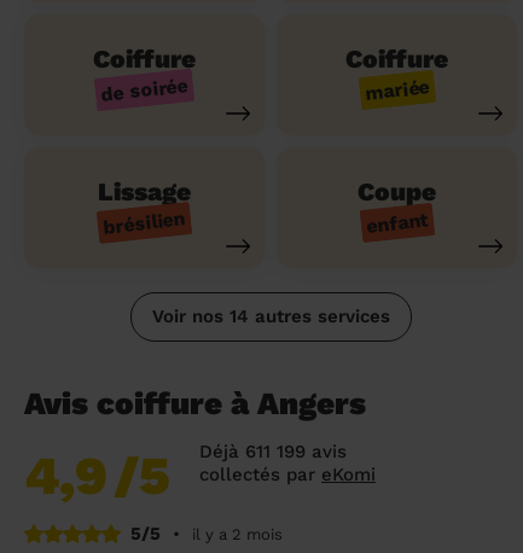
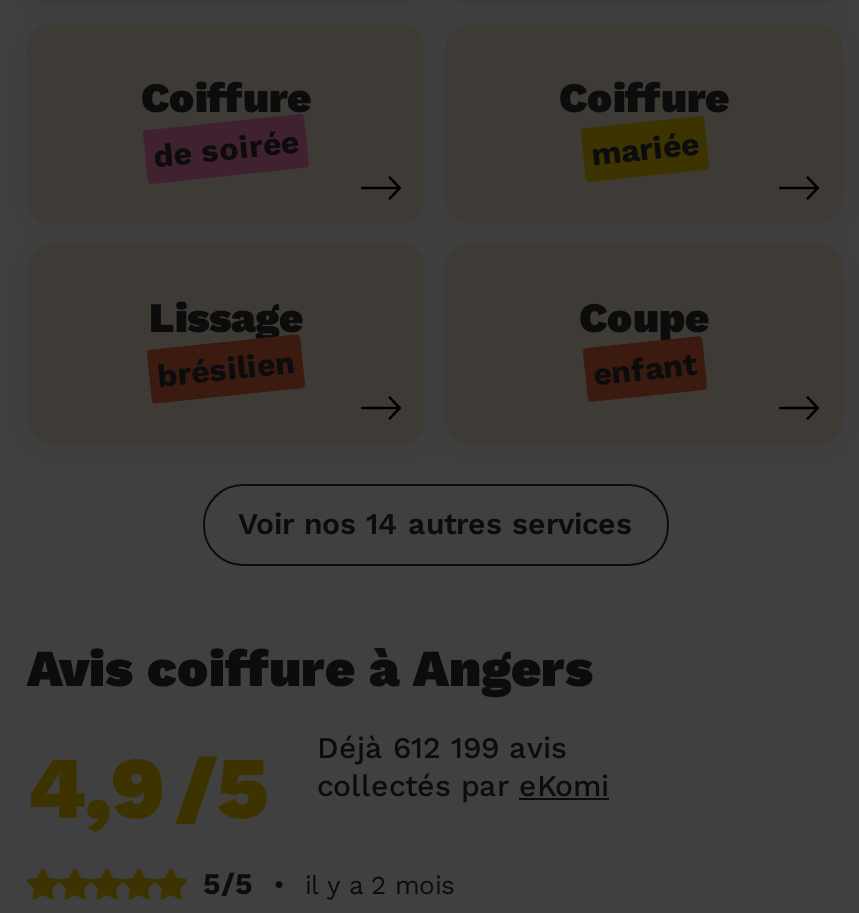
[199,440,347,462] Déjà 611 199 avis -> [317,729,567,765] Déjà 612 199 avis

